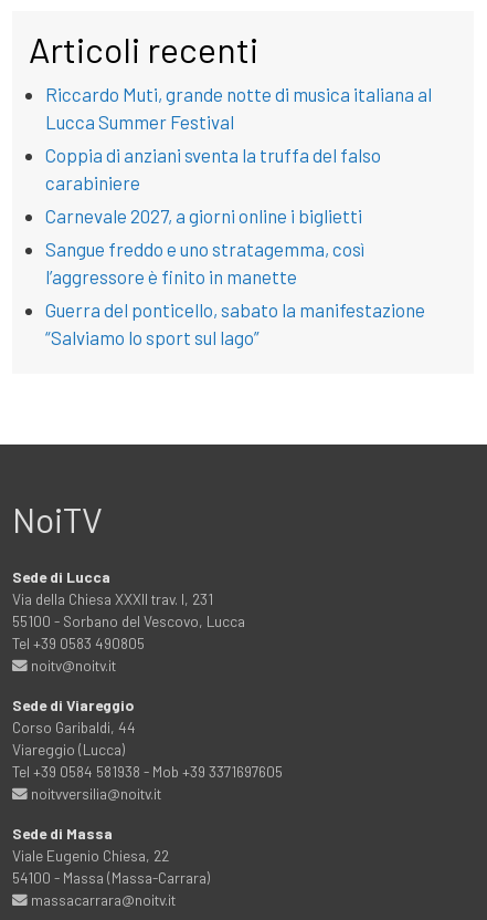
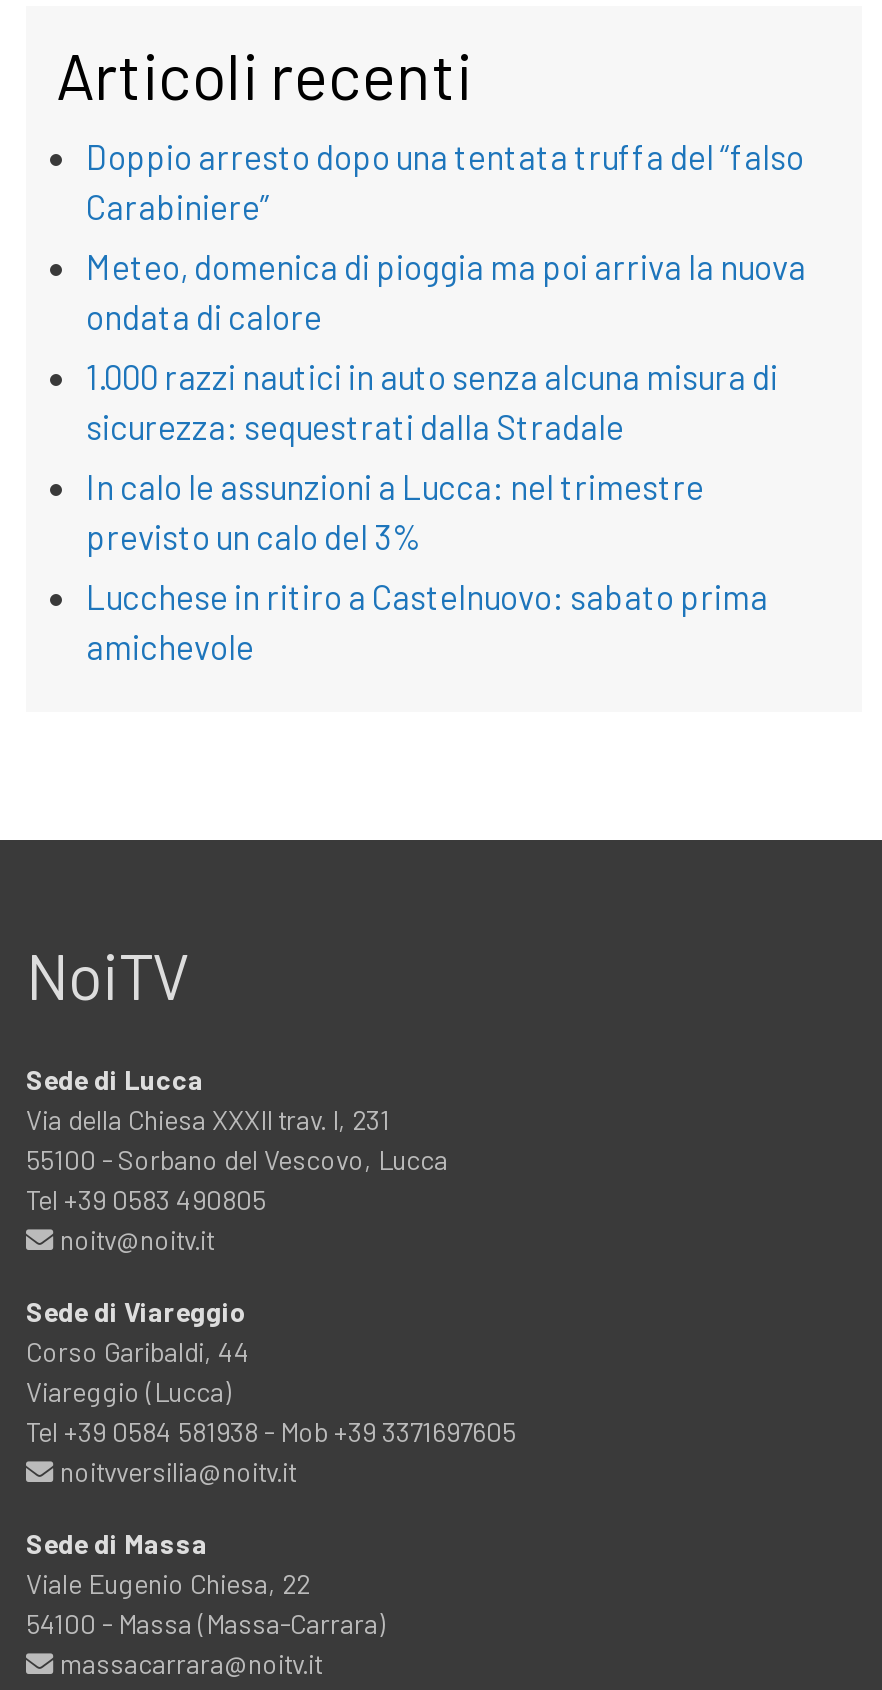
[45,83,432,133] Riccardo Muti, grande notte di musica italiana al | Lucca Summer Festival -> [86,137,804,227] Doppio arresto dopo una tentata truffa del “falso | Carabiniere”
[45,144,381,194] Coppia di anziani sventa la truffa del falso | carabiniere -> [86,247,806,337] Meteo, domenica di pioggia ma poi arriva la nuova | ondata di calore
[45,205,362,227] Carnevale 2027, a giorni online i biglietti -> [86,357,778,447] 1.000 razzi nautici in auto senza alcuna misura di | sicurezza: sequestrati dalla Stradale
[45,238,364,288] Sangue freddo e uno stratagemma, così | l’aggressore è finito in manette -> [86,467,704,557] In calo le assunzioni a Lucca: nel trimestre | previsto un calo del 3%
[45,299,425,349] Guerra del ponticello, sabato la manifestazione | “Salviamo lo sport sul lago” -> [86,577,768,667] Lucchese in ritiro a Castelnuovo: sabato prima | amichevole

